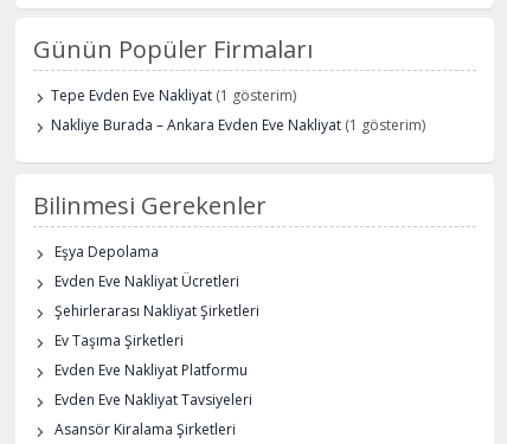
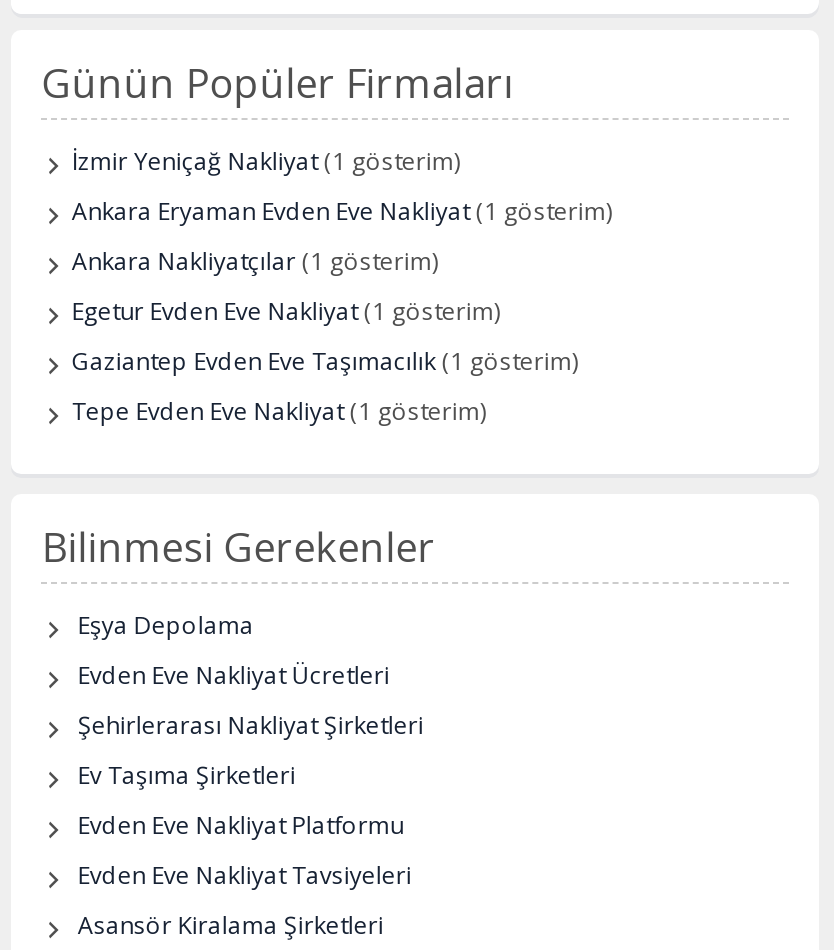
none -> [72,144,612,378] İzmir Yeniçağ Nakliyat (1 gösterim) | Ankara Eryaman Evden Eve Nakliyat (1 gösterim) | Ankara Nakliyatçılar (1 gösterim) | Egetur Evden Eve Nakliyat (1 gösterim) | Gaziantep Evden Eve Taşımacılık (1 gösterim)
moved [51,85,297,105] -> [72,394,486,428]: Tepe Evden Eve Nakliyat (1 gösterim)
[51,115,426,135] Nakliye Burada – Ankara Evden Eve Nakliyat (1 gösterim) -> none

